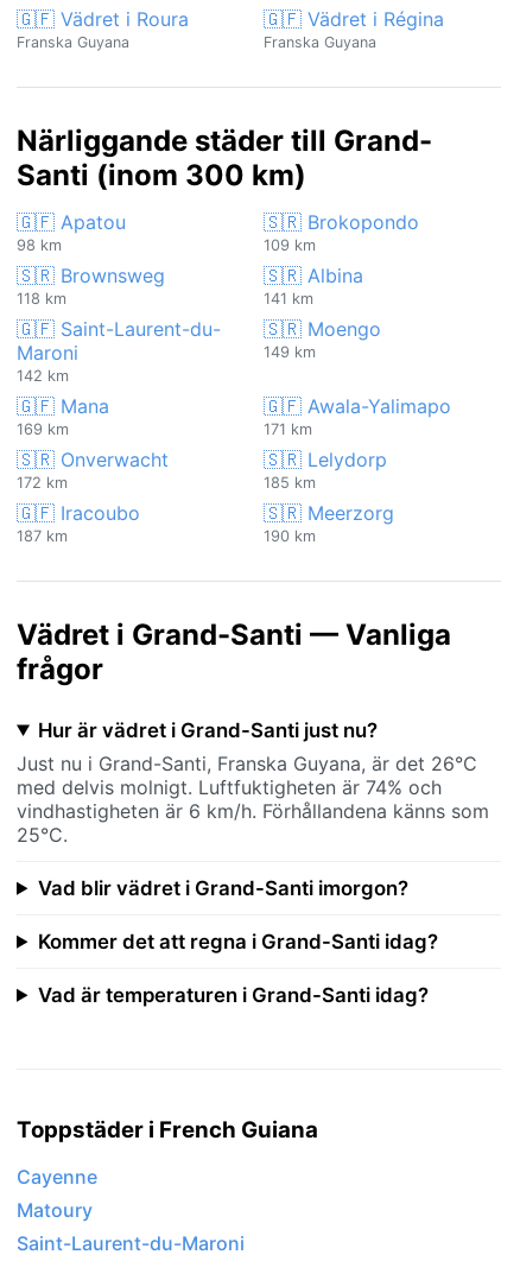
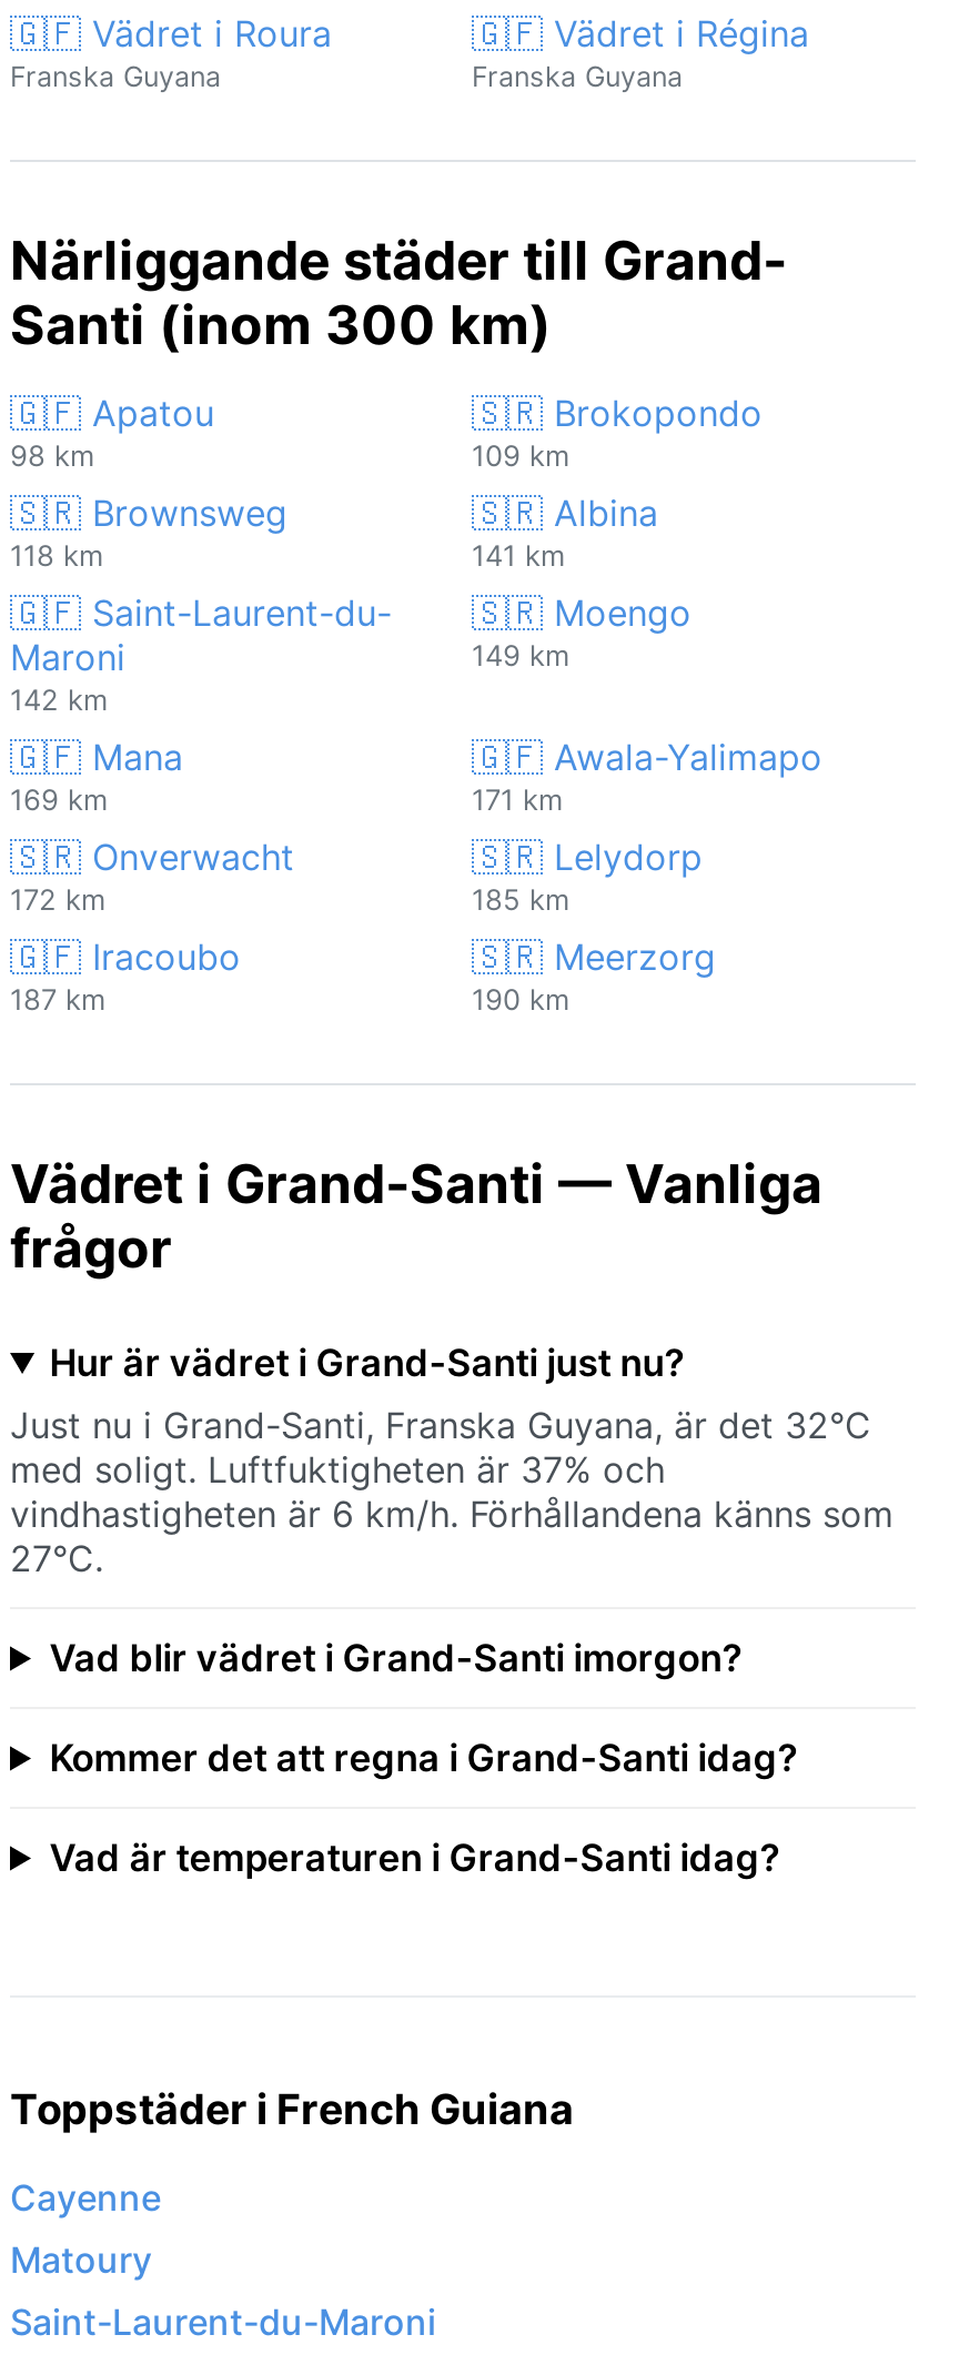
[17,751,477,799] Just nu i Grand-Santi, Franska Guyana, är det 26°C | med delvis molnigt. Luftfuktigheten är 74% och -> [10,1402,871,1491] Just nu i Grand-Santi, Franska Guyana, är det 32°C | med soligt. Luftfuktigheten är 37% och
[17,823,68,846] 25°C. -> [10,1536,103,1580] 27°C.

